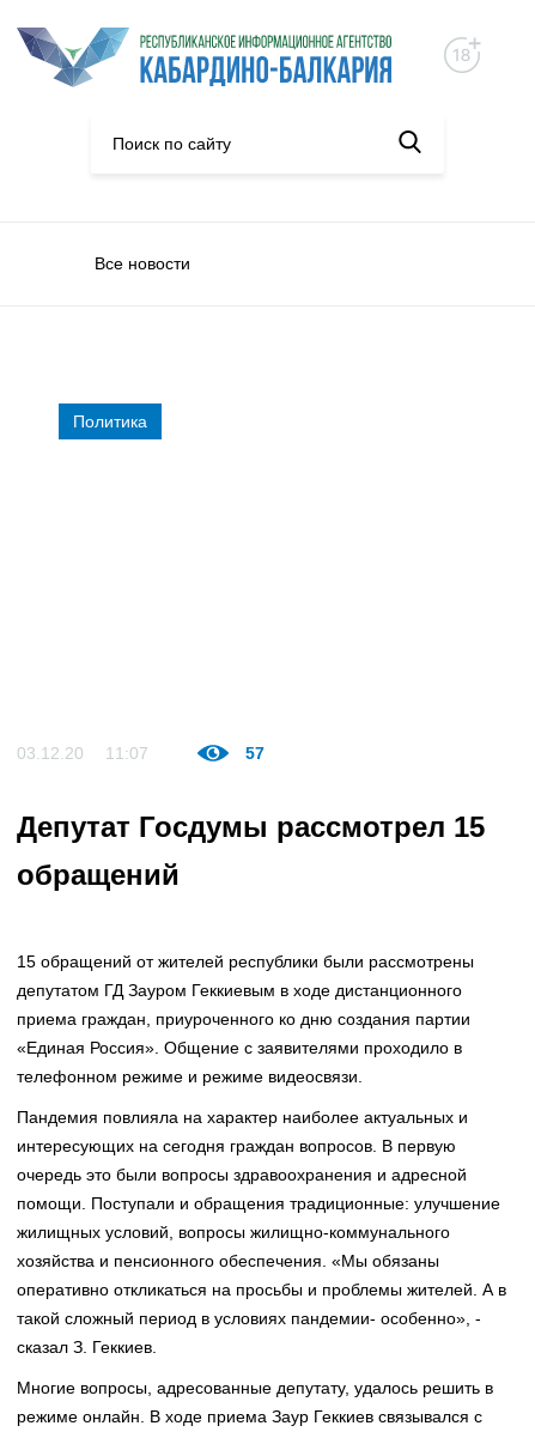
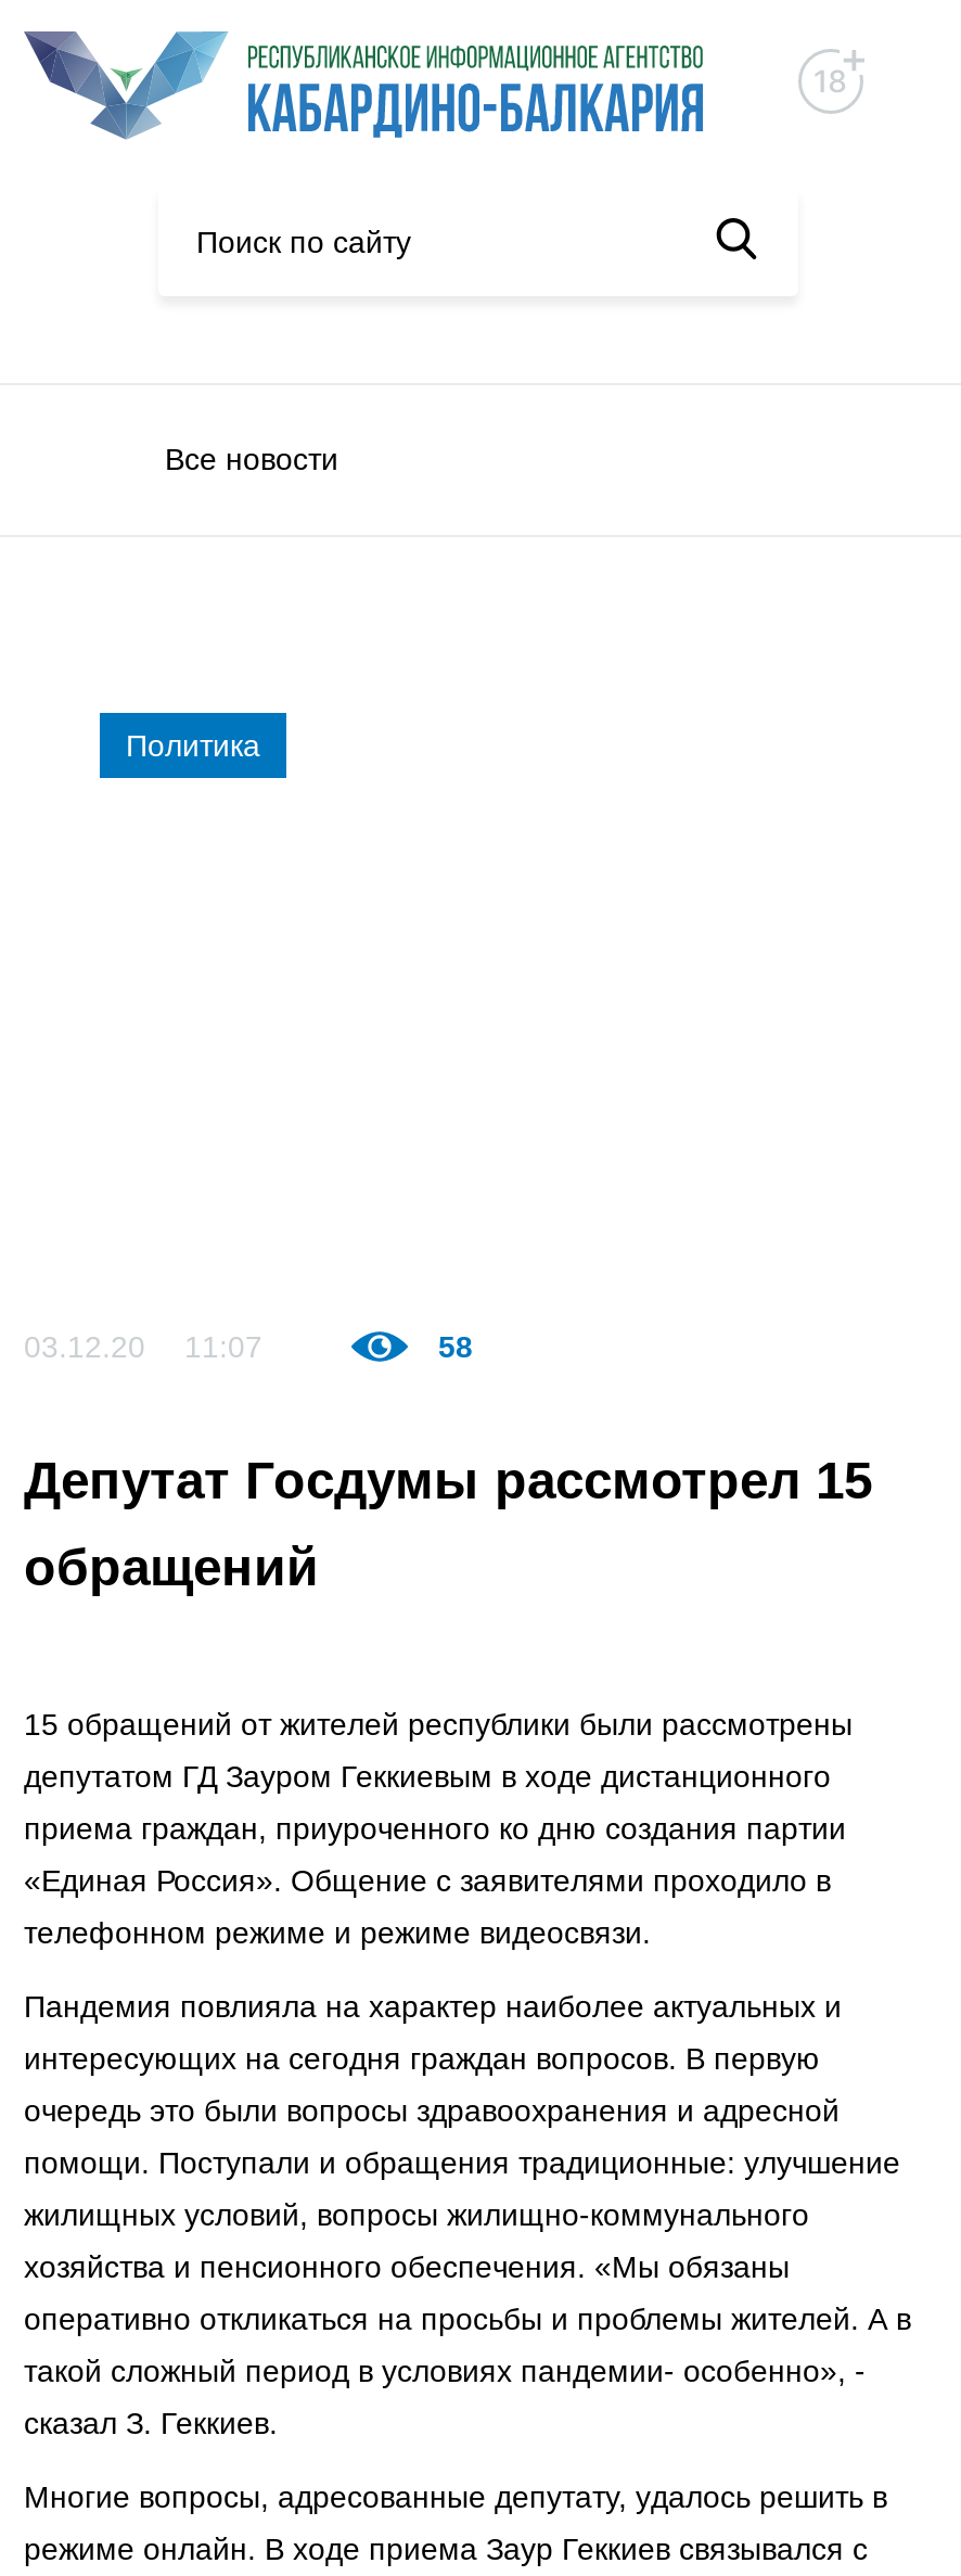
[245,743,265,762] 57 -> [438,1329,473,1364] 58

